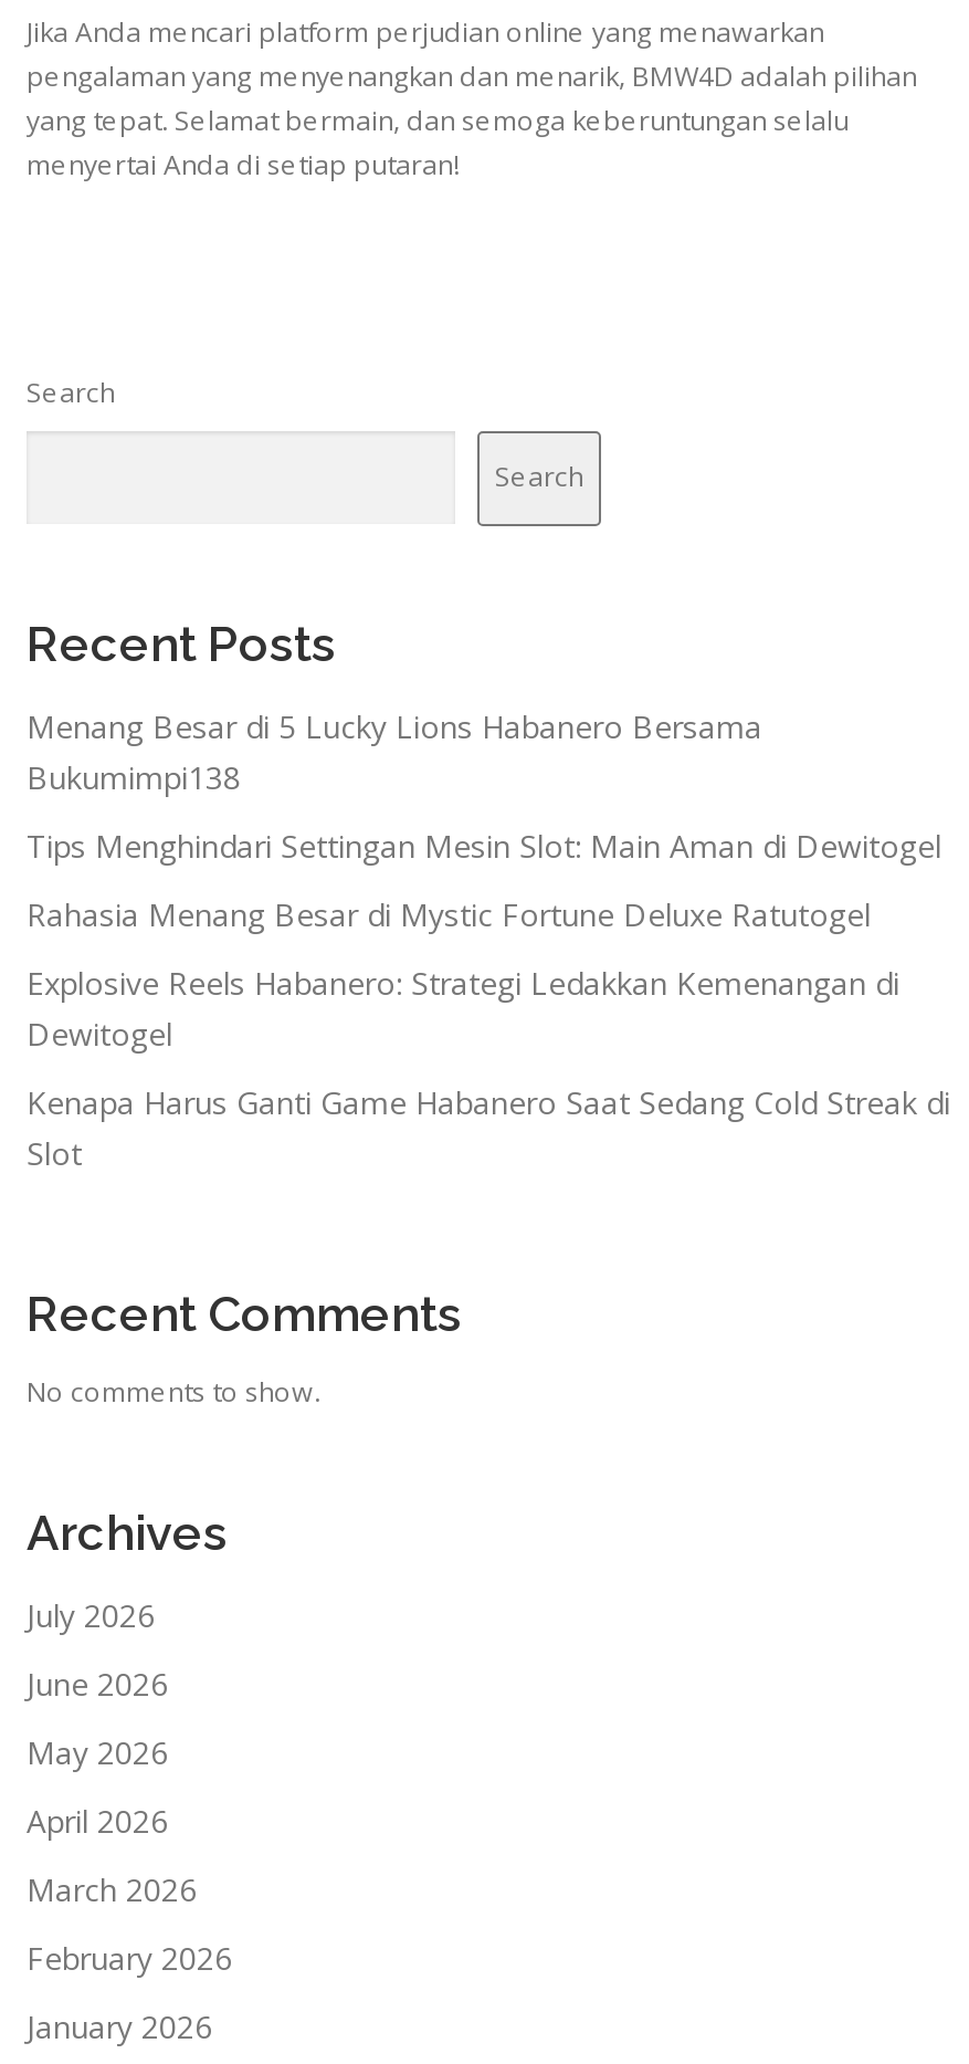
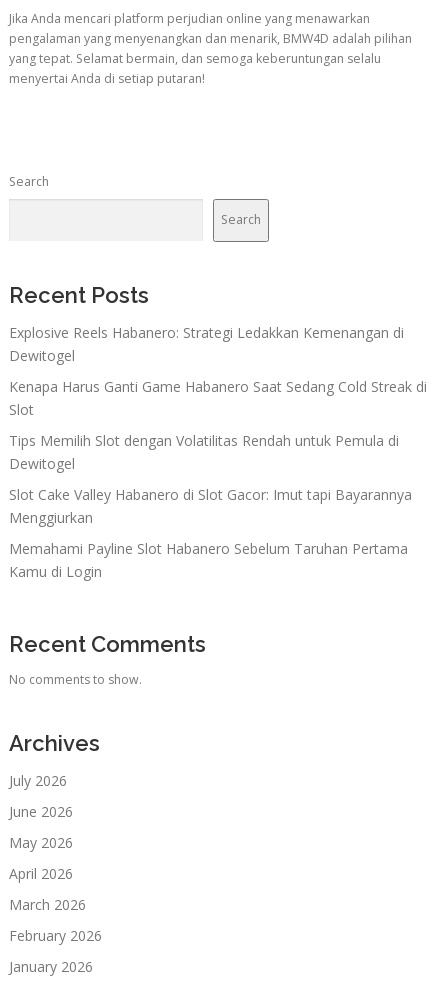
[27,705,941,935] Menang Besar di 5 Lucky Lions Habanero Bersama | Bukumimpi138 | Tips Menghindari Settingan Mesin Slot: Main Aman di Dewitogel | Rahasia Menang Besar di Mystic Fortune Deluxe Ratutogel -> none
moved [27,962,950,1174] -> [9,323,427,419]: Explosive Reels Habanero: Strategi Ledakkan Kemenangan di | Dewitogel | Kenapa Harus Ganti Game Habanero Saat Sedang Cold Streak di | Slot
none -> [9,431,412,581] Tips Memilih Slot dengan Volatilitas Rendah untuk Pemula di | Dewitogel | Slot Cake Valley Habanero di Slot Gacor: Imut tapi Bayarannya | Menggiurkan | Memahami Payline Slot Habanero Sebelum Taruhan Pertama | Kamu di Login

